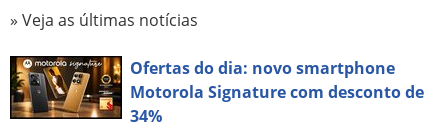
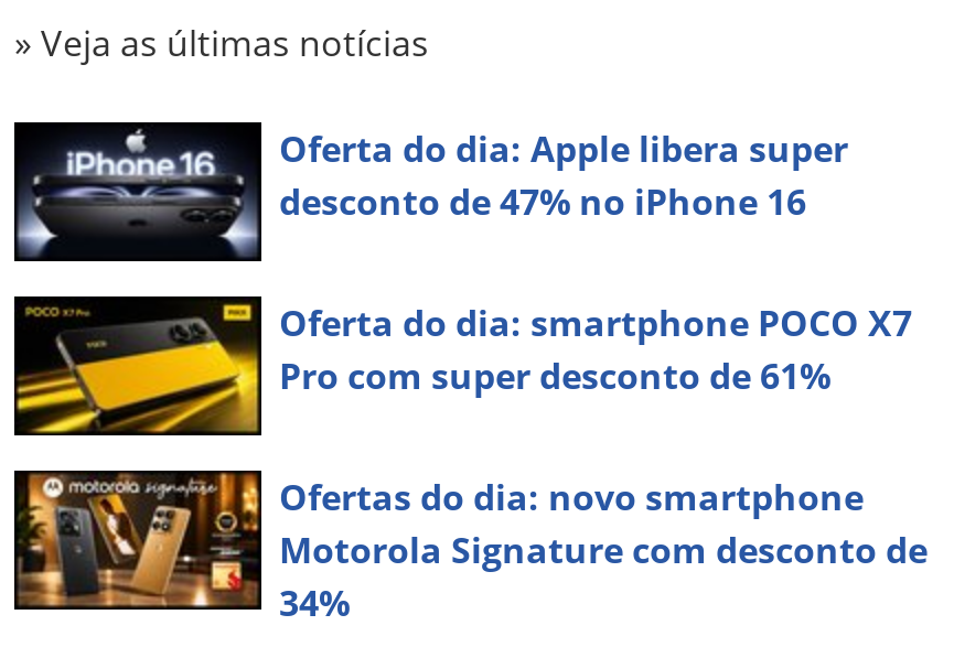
none -> [12,294,264,438] [image]
none -> [14,122,912,400] [image] | Oferta do dia: Apple libera super | desconto de 47% no iPhone 16 | Oferta do dia: smartphone POCO X7 | Pro com super desconto de 61%

